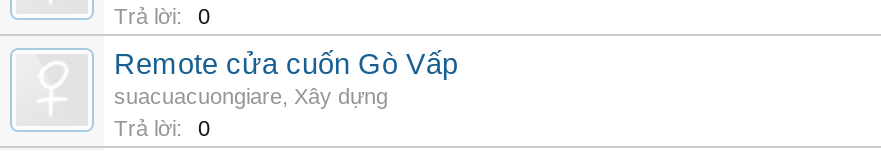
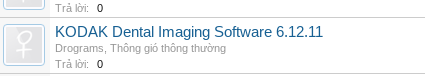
[114,48,458,108] Remote cửa cuốn Gò Vấp | suacuacuongiare, Xây dựng -> [55,24,323,54] KODAK Dental Imaging Software 6.12.11 | Drograms, Thông gió thông thường

